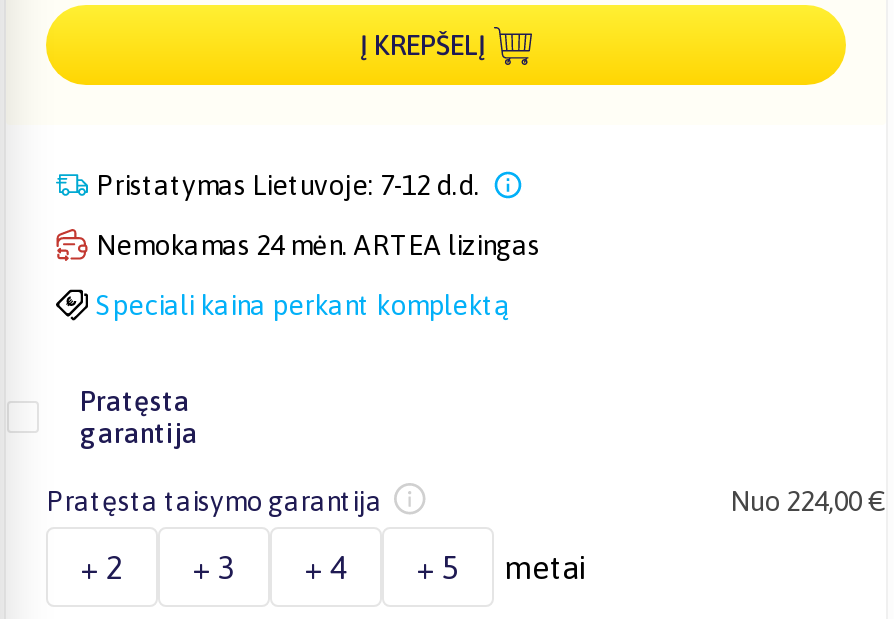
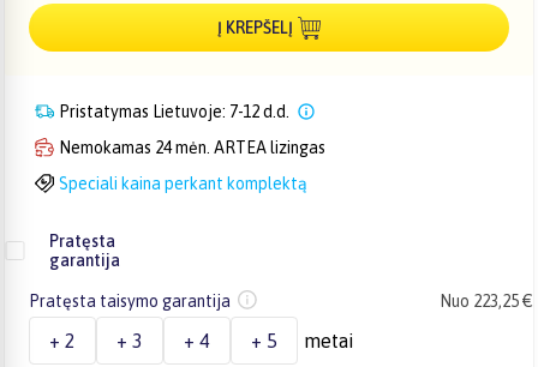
[730,485,886,517] Nuo 224,00 € -> [440,291,533,311] Nuo 223,25 €

